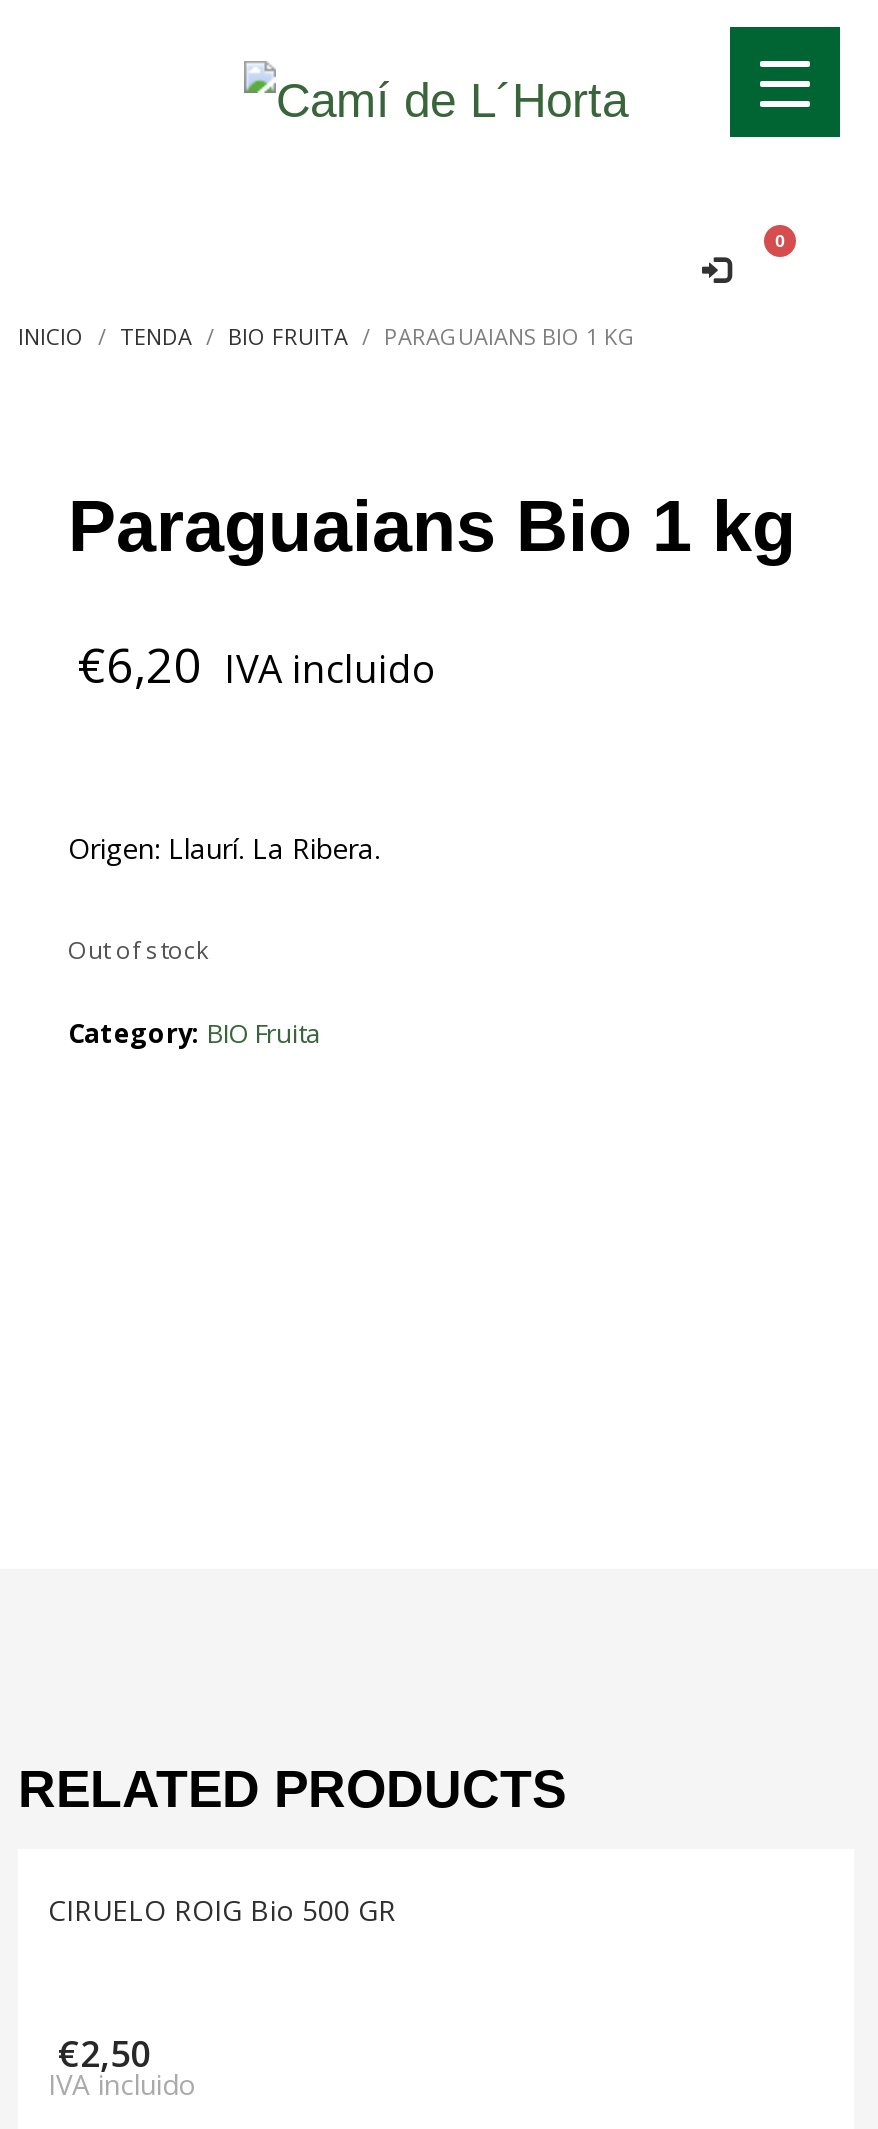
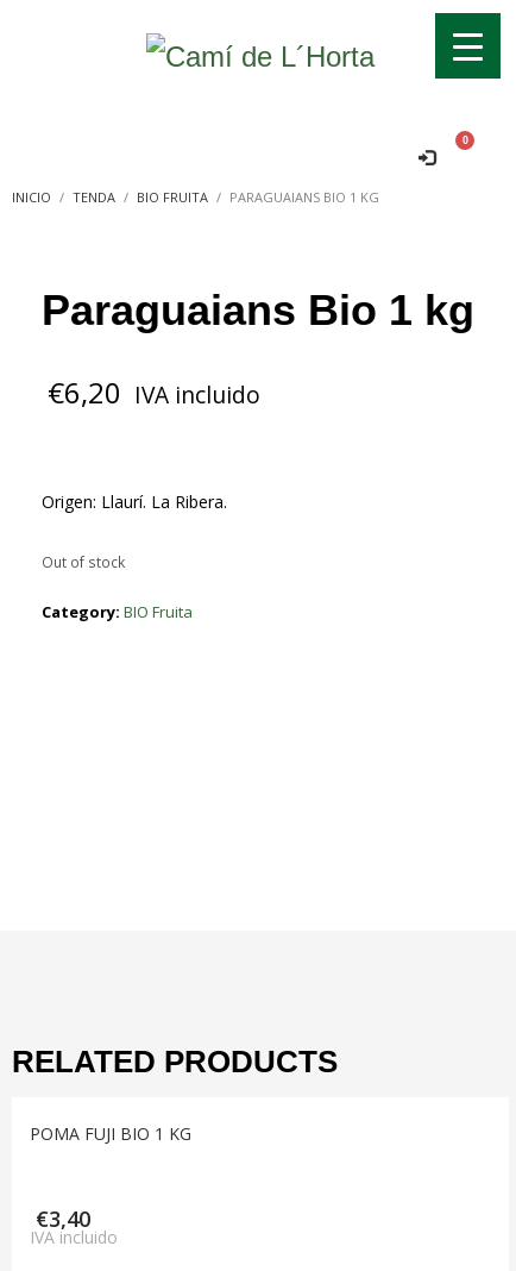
[48,1891,396,1929] CIRUELO ROIG Bio 500 GR -> [30,1122,191,1145] POMA FUJI BIO 1 KG
[58,2029,150,2077] €2,50 -> [36,1204,90,1233] €3,40

